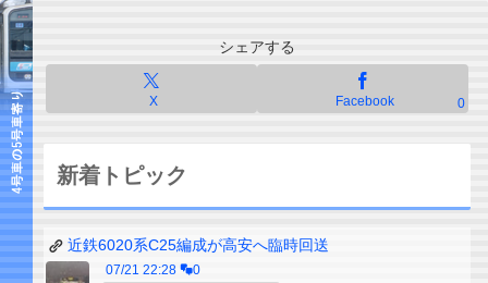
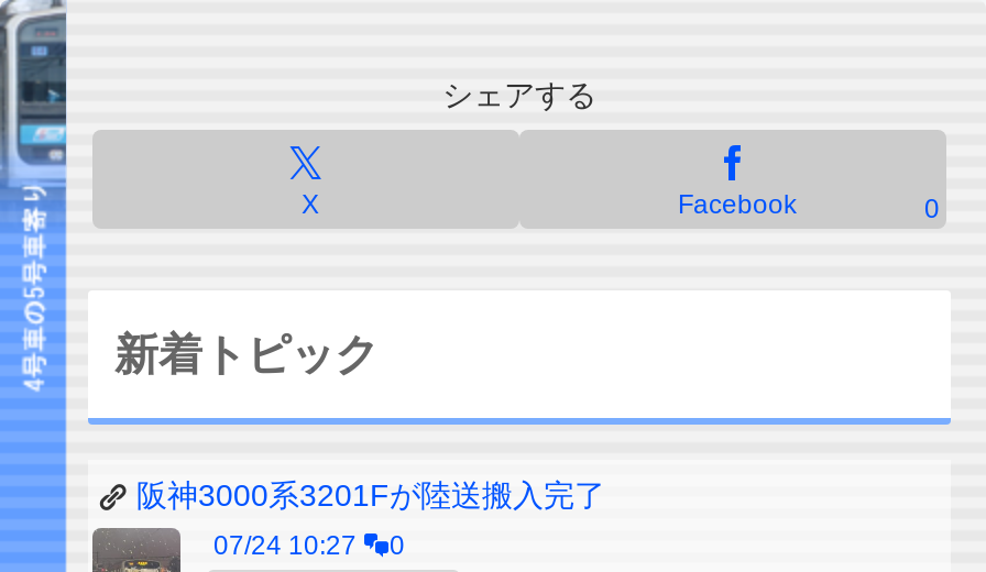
[68,237,329,254] 近鉄6020系C25編成が高安へ臨時回送 -> [136,478,605,513] 阪神3000系3201Fが陸送搬入完了
[106,263,176,278] 07/21 22:28 -> [213,531,357,562] 07/24 10:27

